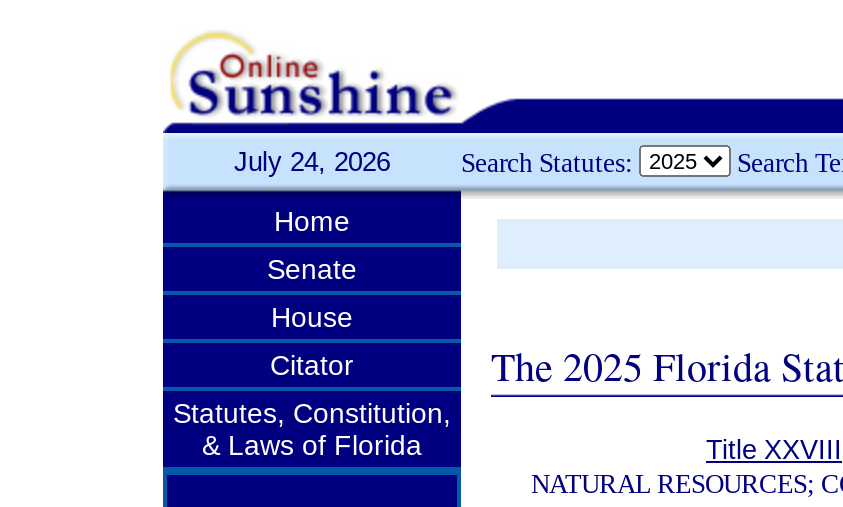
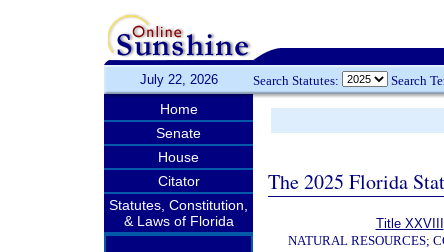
[234,147,390,177] July 24, 2026 -> [139,72,217,87] July 22, 2026

